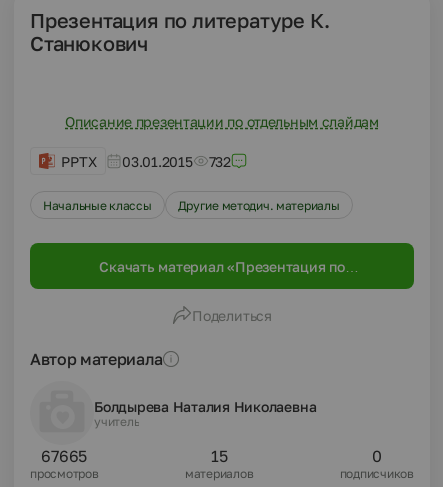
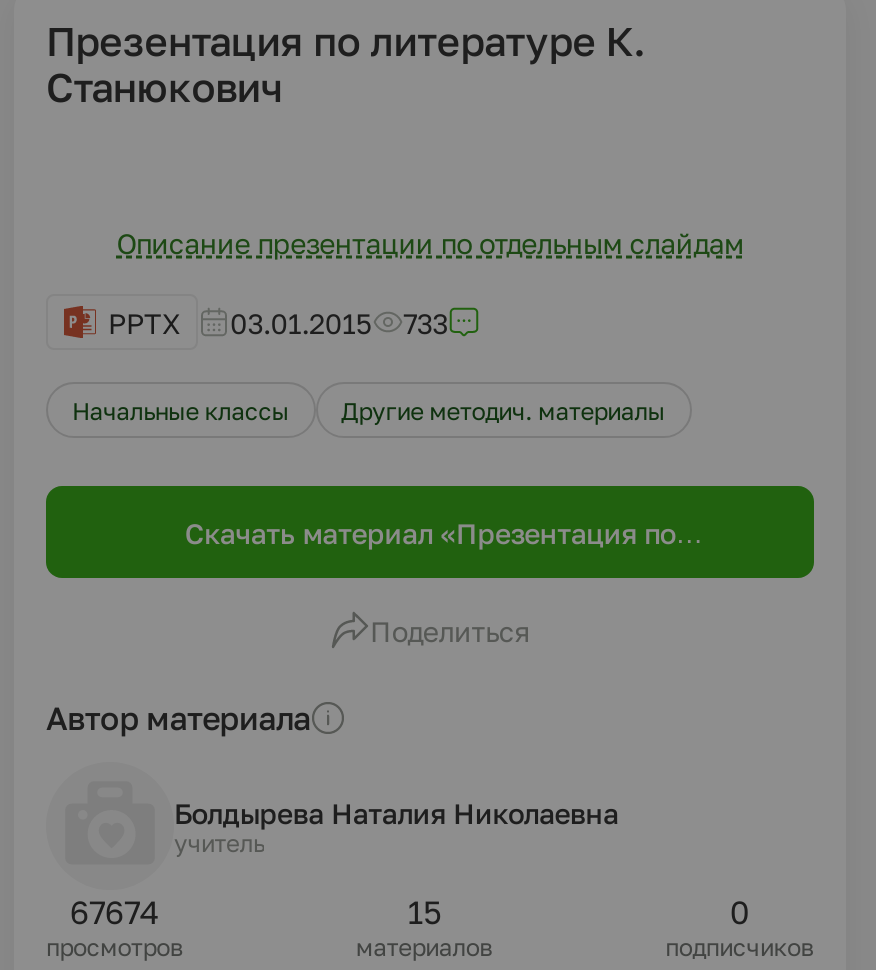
[61,152,231,169] PPTX 03.01.2015 732 -> [108,305,448,339] PPTX 03.01.2015 733
[41,446,87,466] 67665 -> [70,892,159,932] 67674

